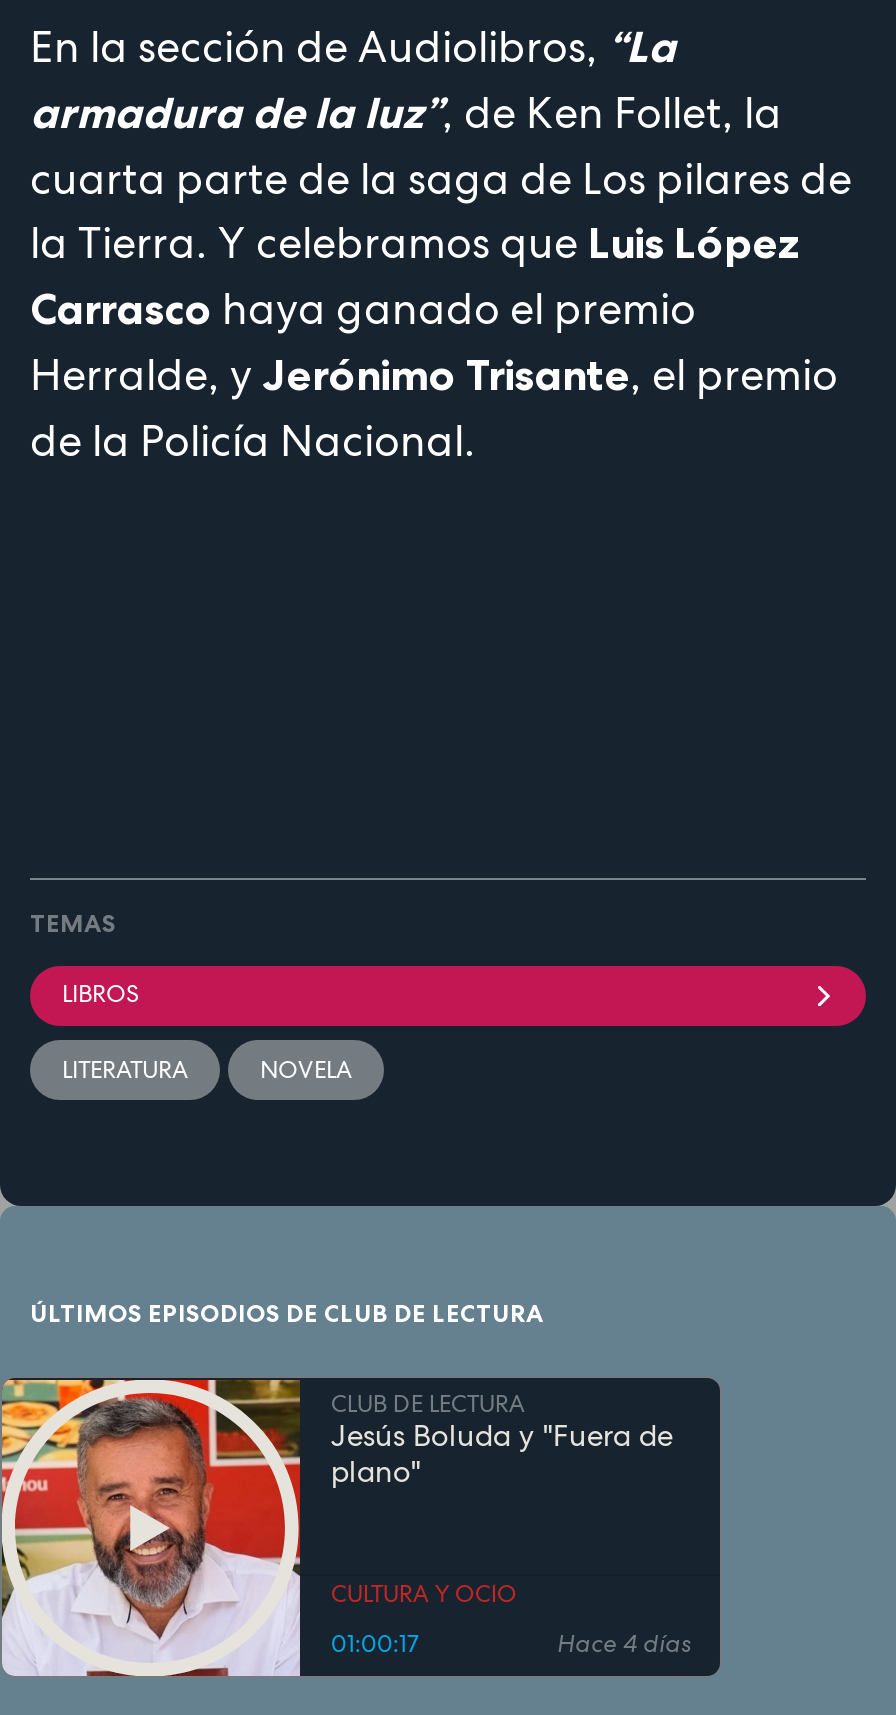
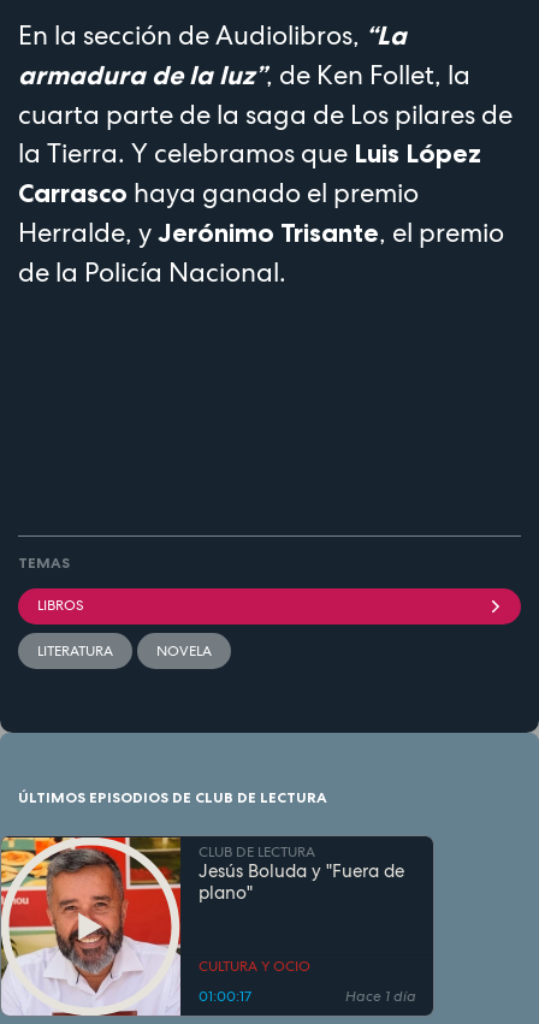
[557,1629,691,1661] Hace 4 días -> [345,987,416,1006] Hace 1 día

